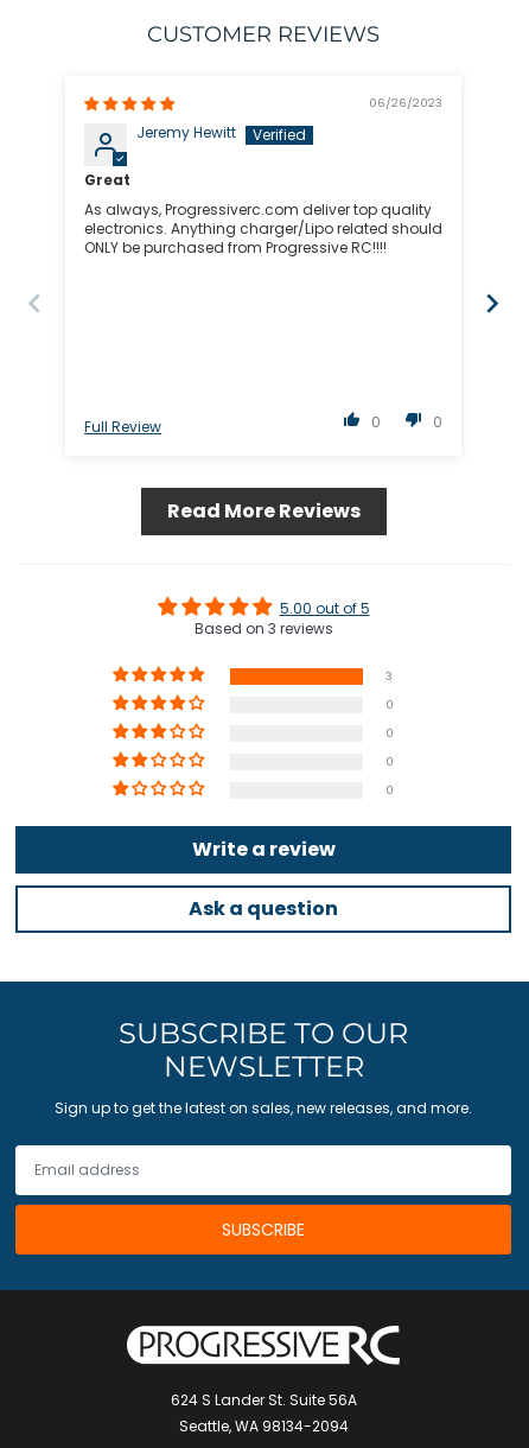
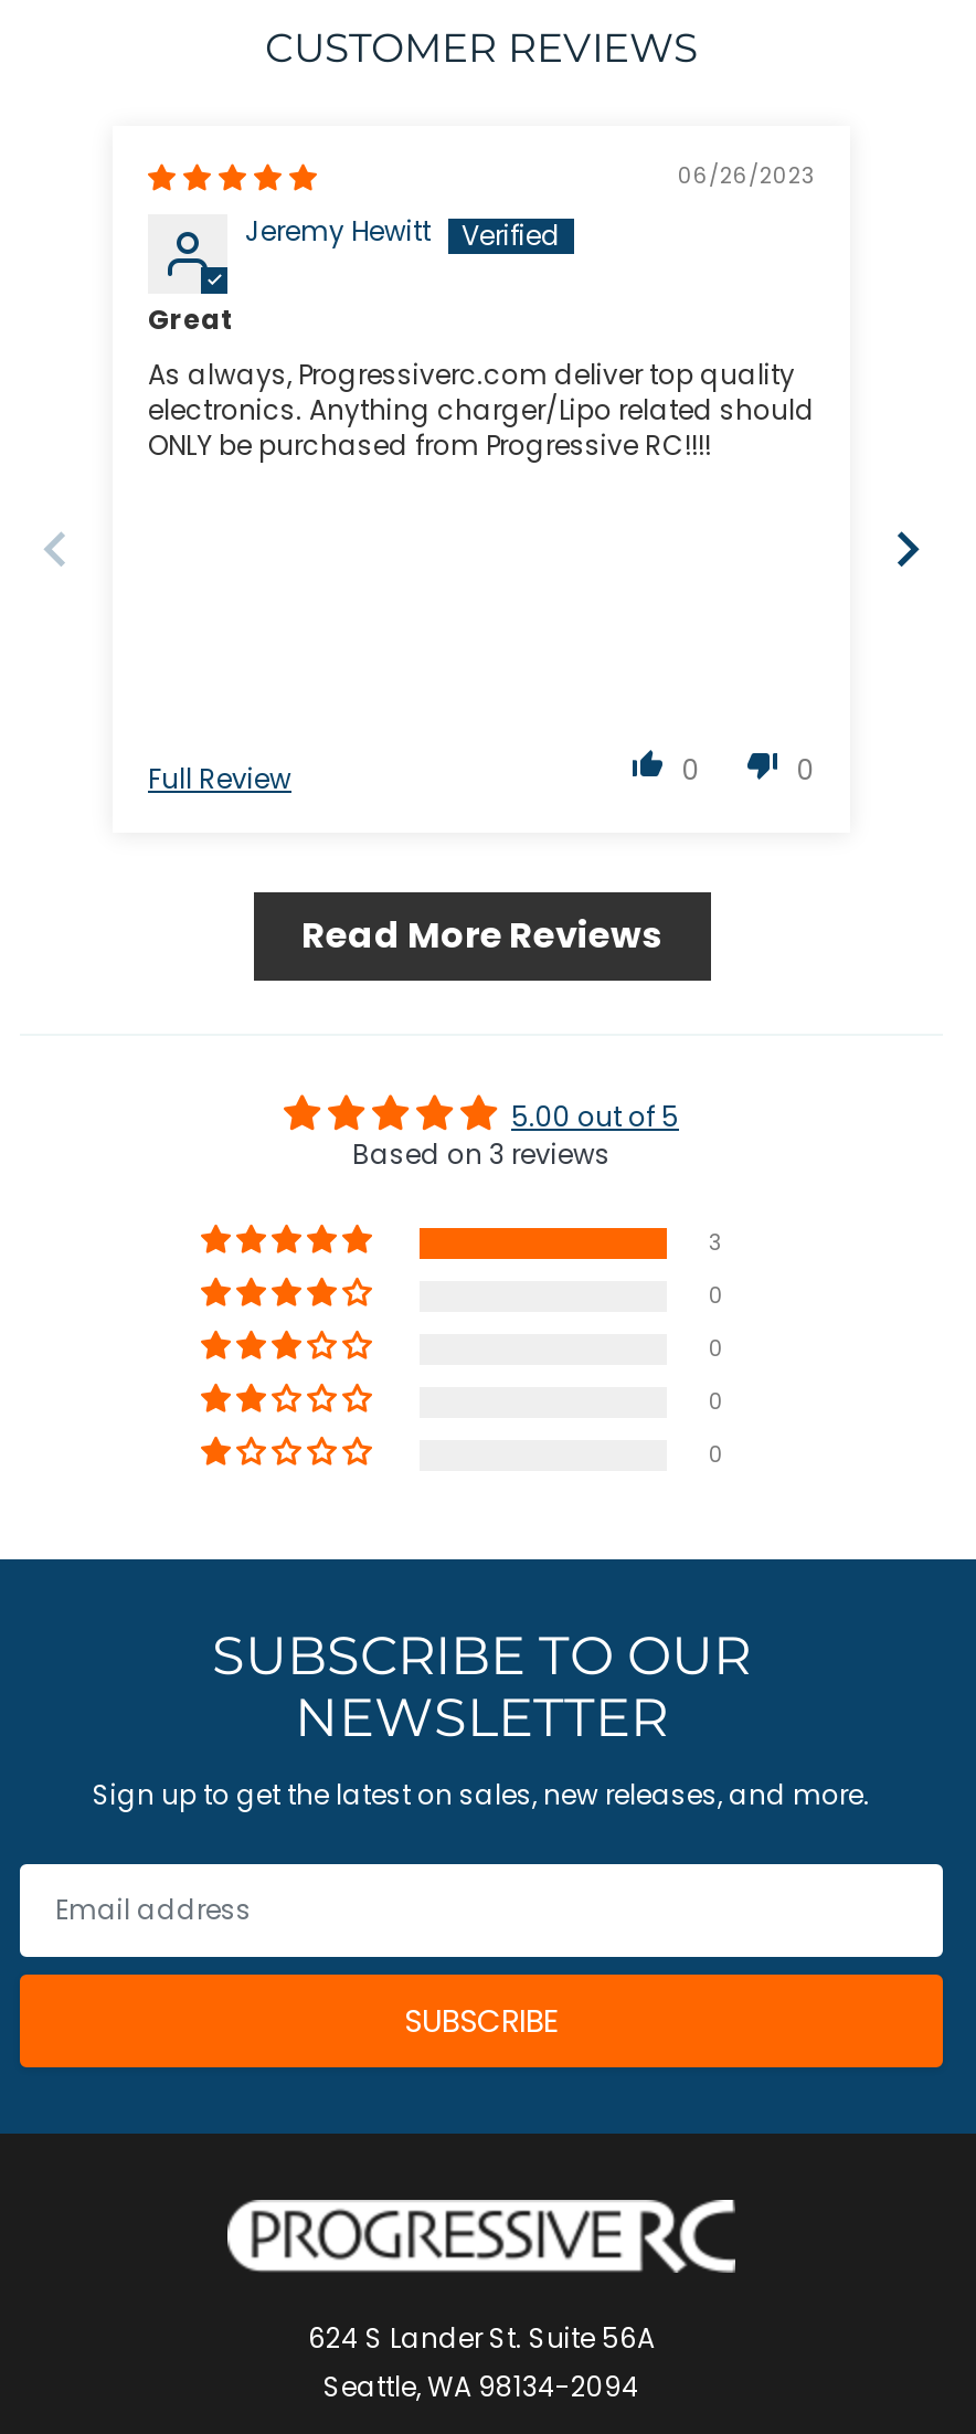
[189,836,338,922] Write a review | Ask a question -> none

